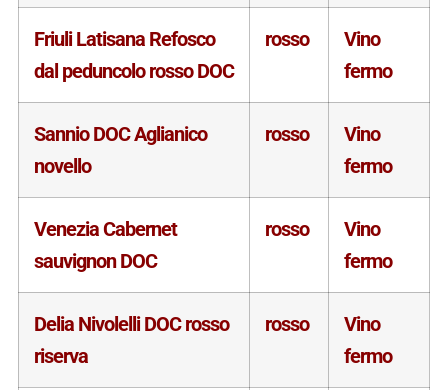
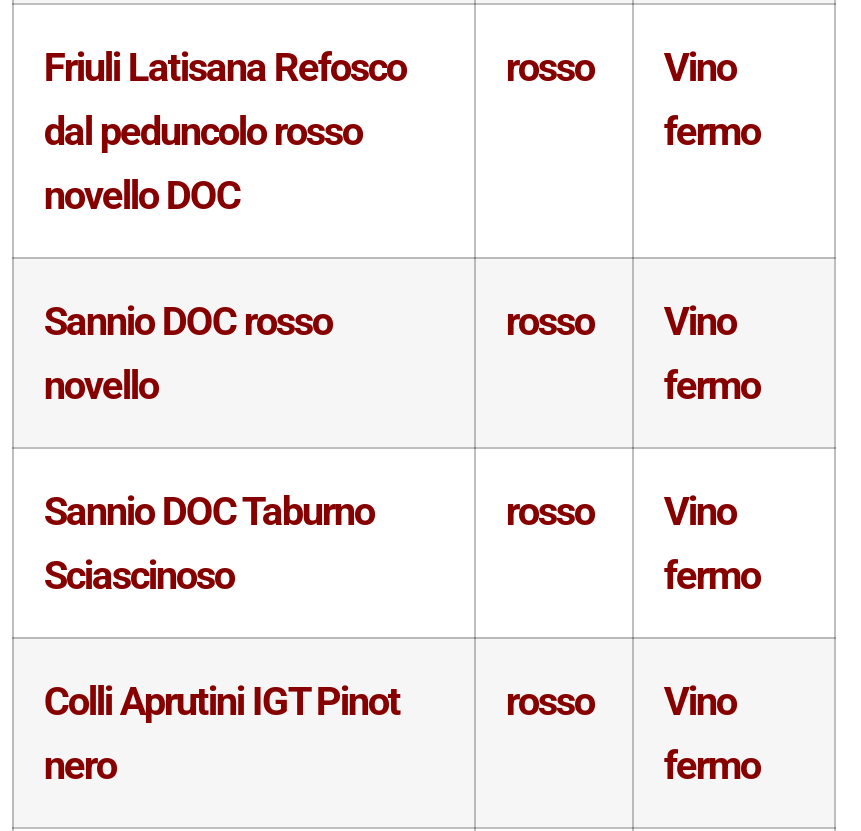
[34,59,234,83] dal peduncolo rosso DOC -> [44,107,362,219] dal peduncolo rosso | novello DOC
[34,122,207,146] Sannio DOC Aglianico -> [44,297,332,345] Sannio DOC rosso
[34,217,177,273] Venezia Cabernet | sauvignon DOC -> [44,487,374,599] Sannio DOC Taburno | Sciascinoso
[34,312,229,368] Delia Nivolelli DOC rosso | riserva -> [44,677,400,789] Colli Aprutini IGT Pinot | nero

